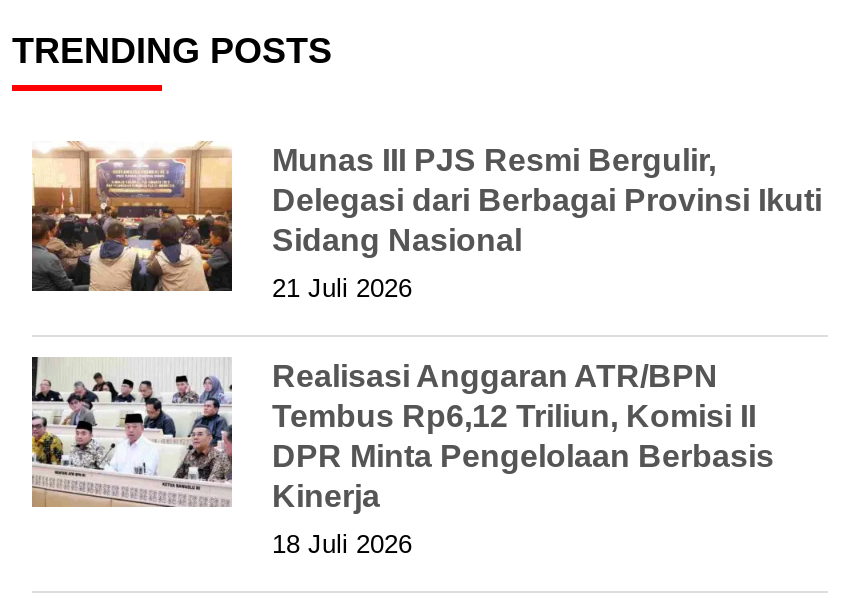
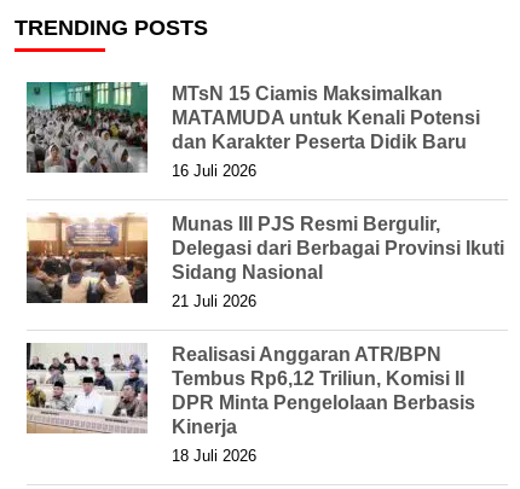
none -> [25,81,480,180] [image] | MTsN 15 Ciamis Maksimalkan | MATAMUDA untuk Kenali Potensi | dan Karakter Peserta Didik Baru | 16 Juli 2026

